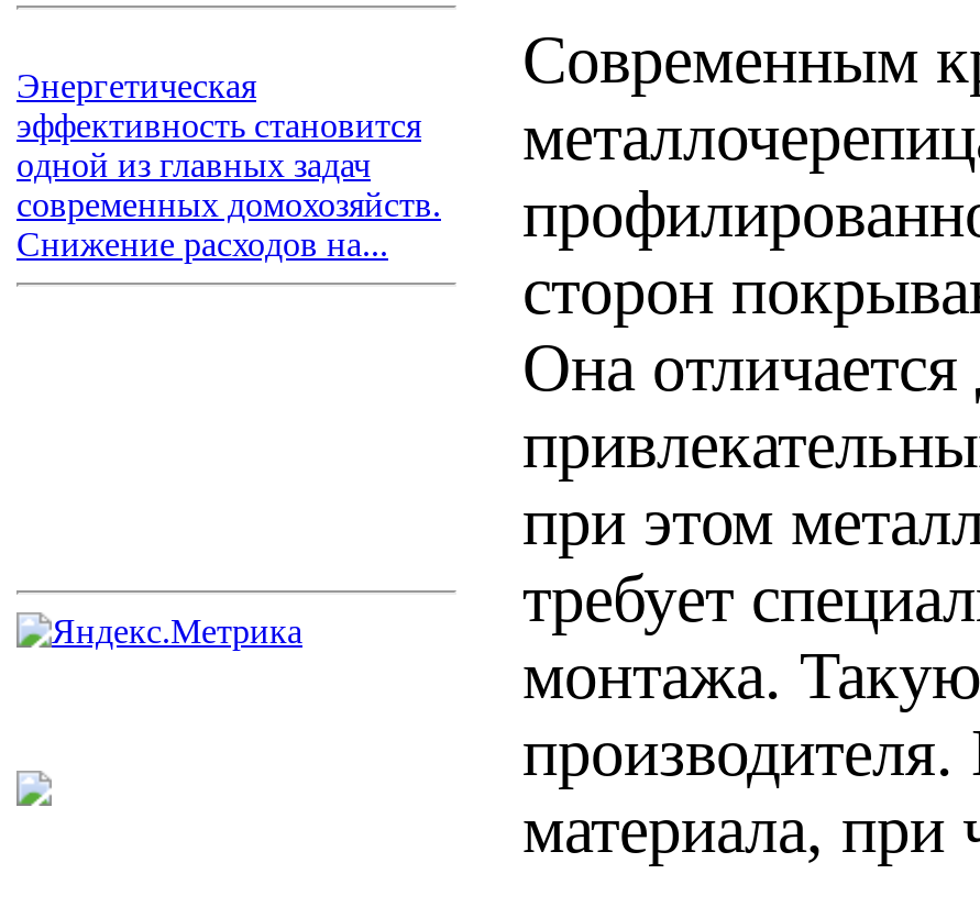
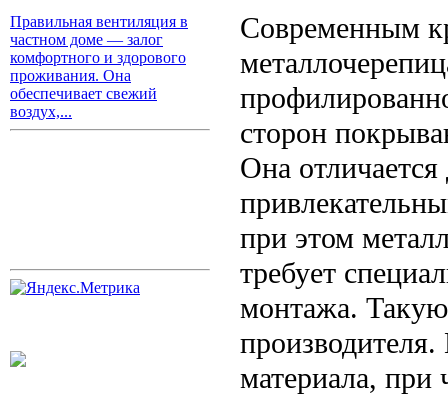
[16,67,441,263] Энергетическая | эффективность становится | одной из главных задач | современных домохозяйств. | Снижение расходов на... -> [10,13,188,120] Правильная вентиляция в | частном доме — залог | комфортного и здорового | проживания. Она | обеспечивает свежий | воздух,...

